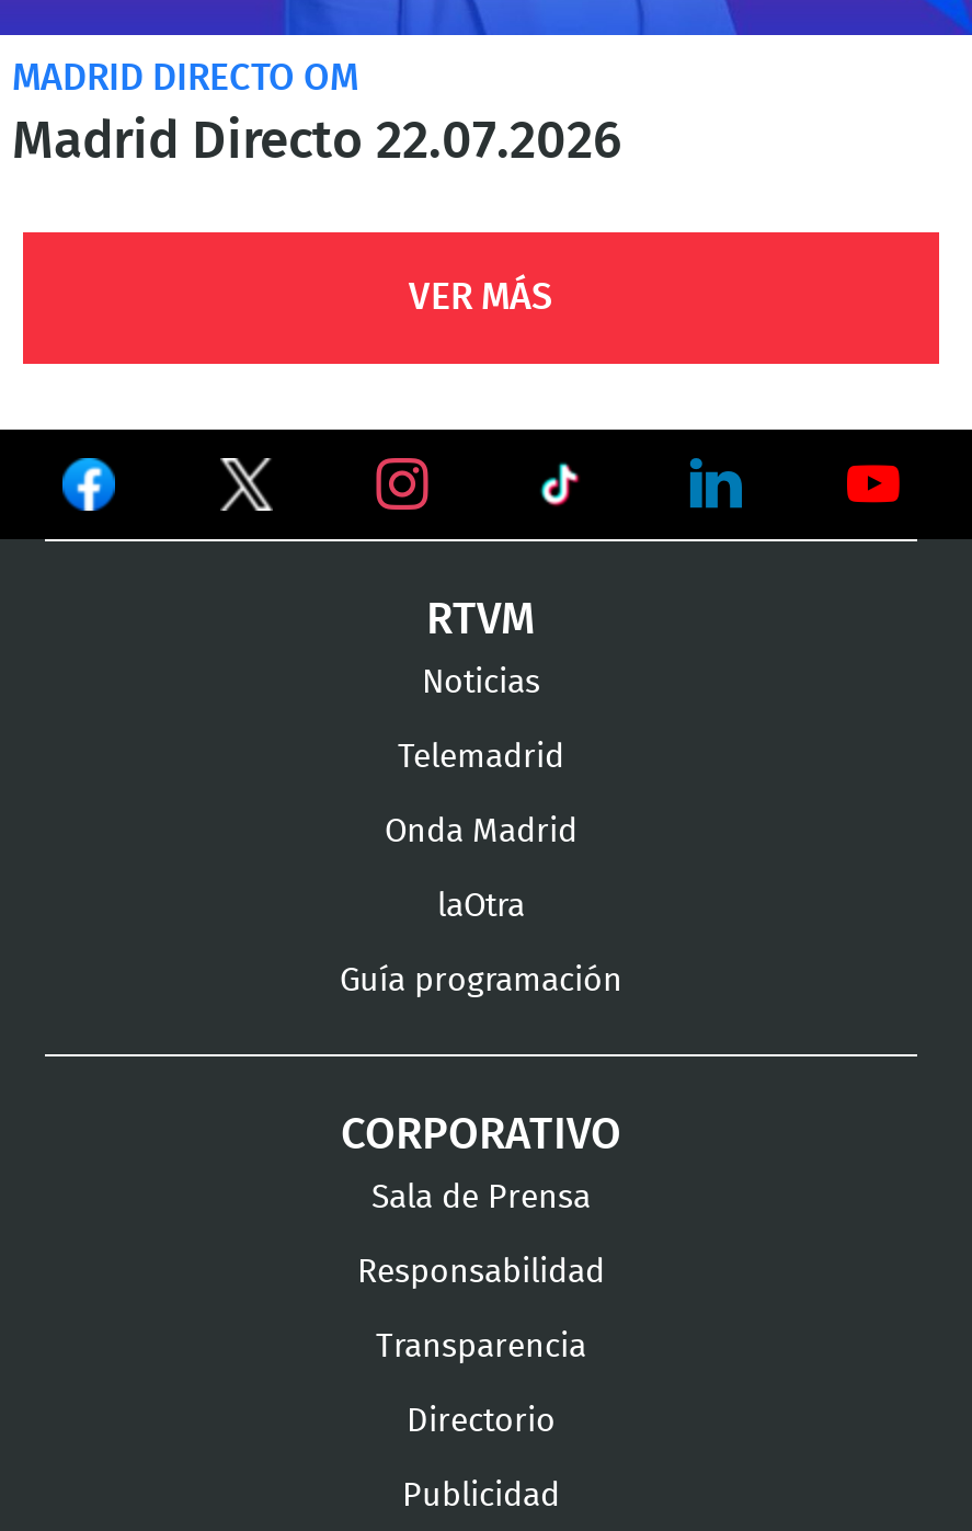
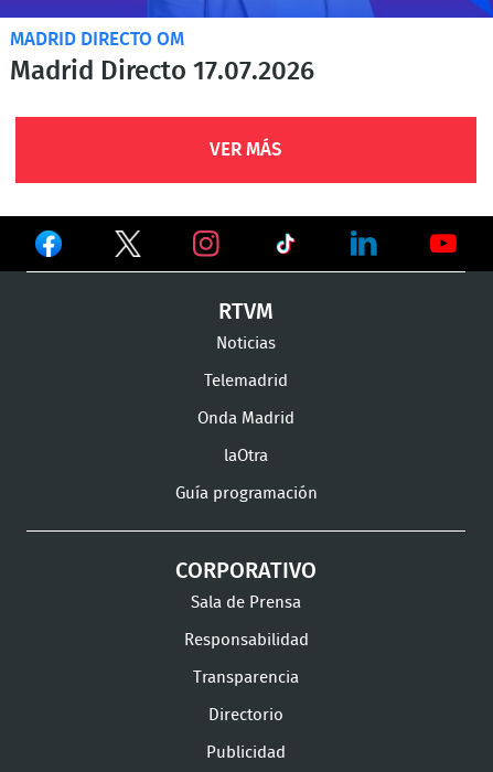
[12,116,621,169] Madrid Directo 22.07.2026 -> [10,58,314,85] Madrid Directo 17.07.2026

